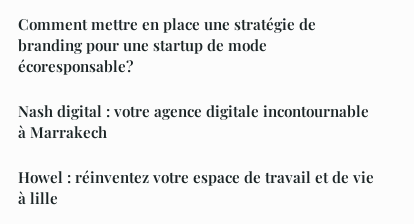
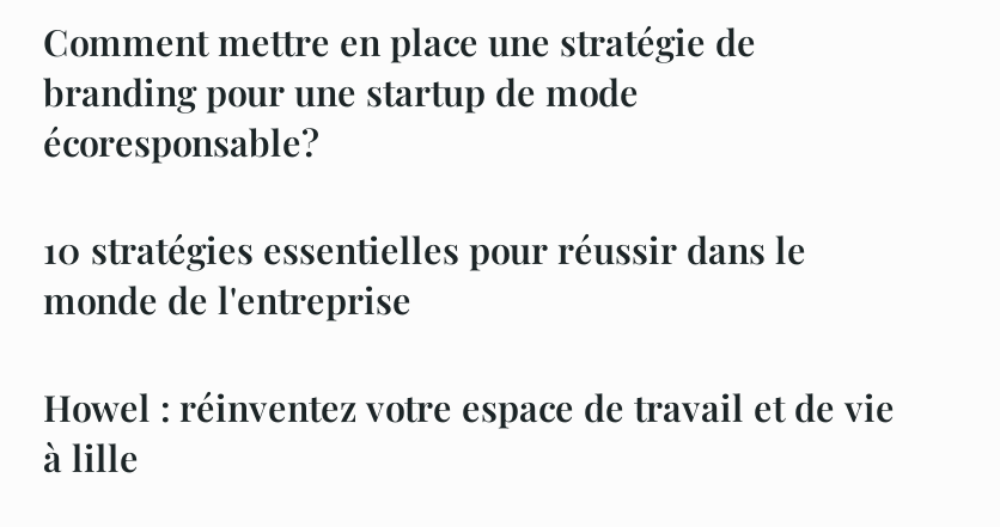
[18,101,369,142] Nash digital : votre agence digitale incontournable | à Marrakech -> [43,226,806,324] 10 stratégies essentielles pour réussir dans le | monde de l'entreprise

